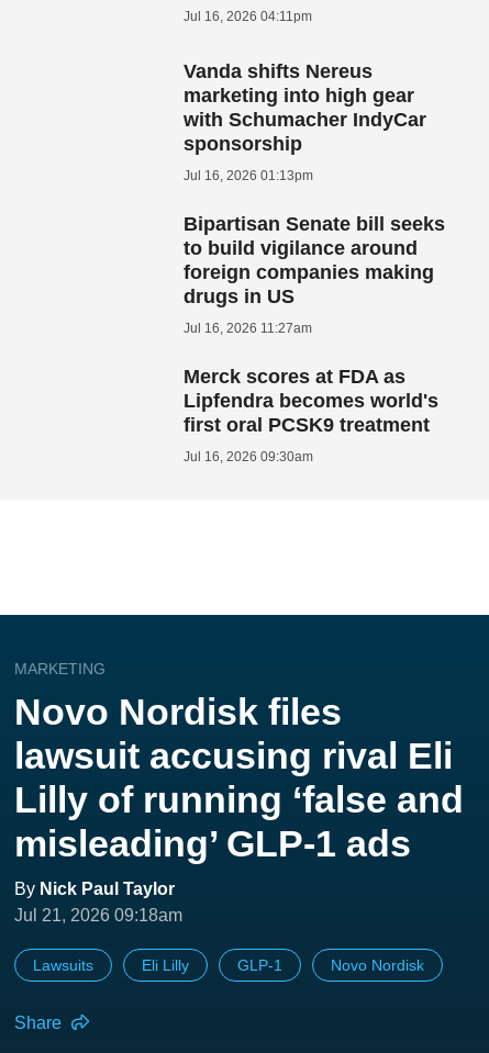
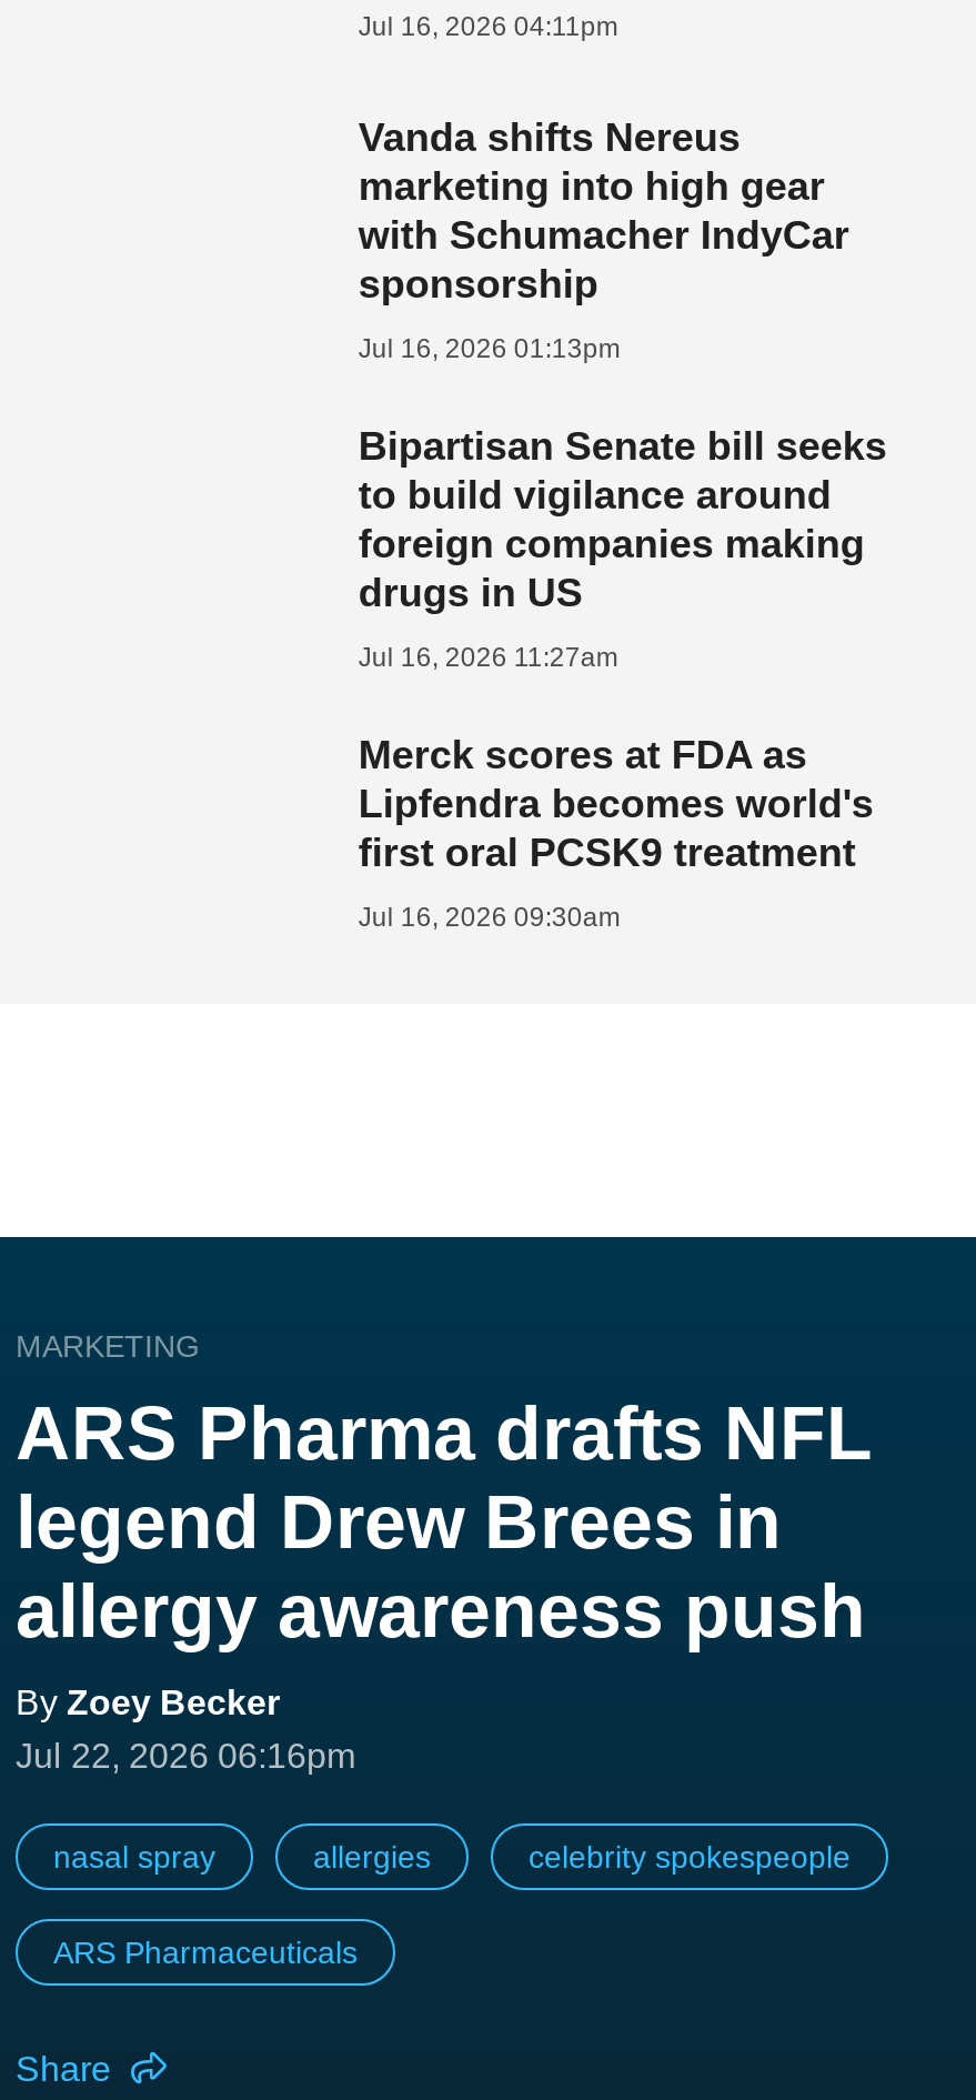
[14,690,464,974] Novo Nordisk files | lawsuit accusing rival Eli | Lilly of running ‘false and | misleading’ GLP-1 ads | By Nick Paul Taylor | Jul 21, 2026 09:18am | Lawsuits | Eli Lilly | GLP-1 | Novo Nordisk -> [16,1390,871,1969] ARS Pharma drafts NFL | legend Drew Brees in | allergy awareness push | By Zoey Becker | Jul 22, 2026 06:16pm | nasal spray | allergies | celebrity spokespeople | ARS Pharmaceuticals

